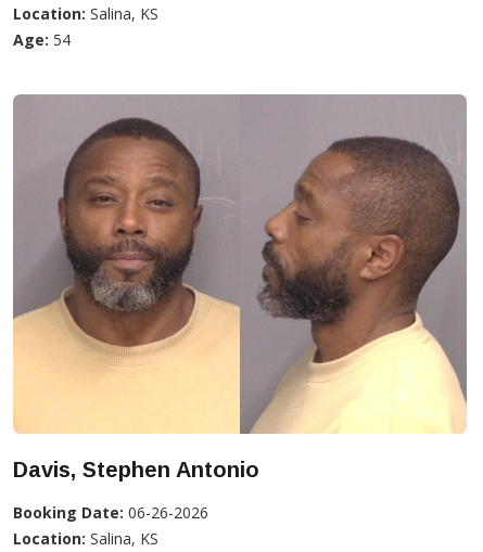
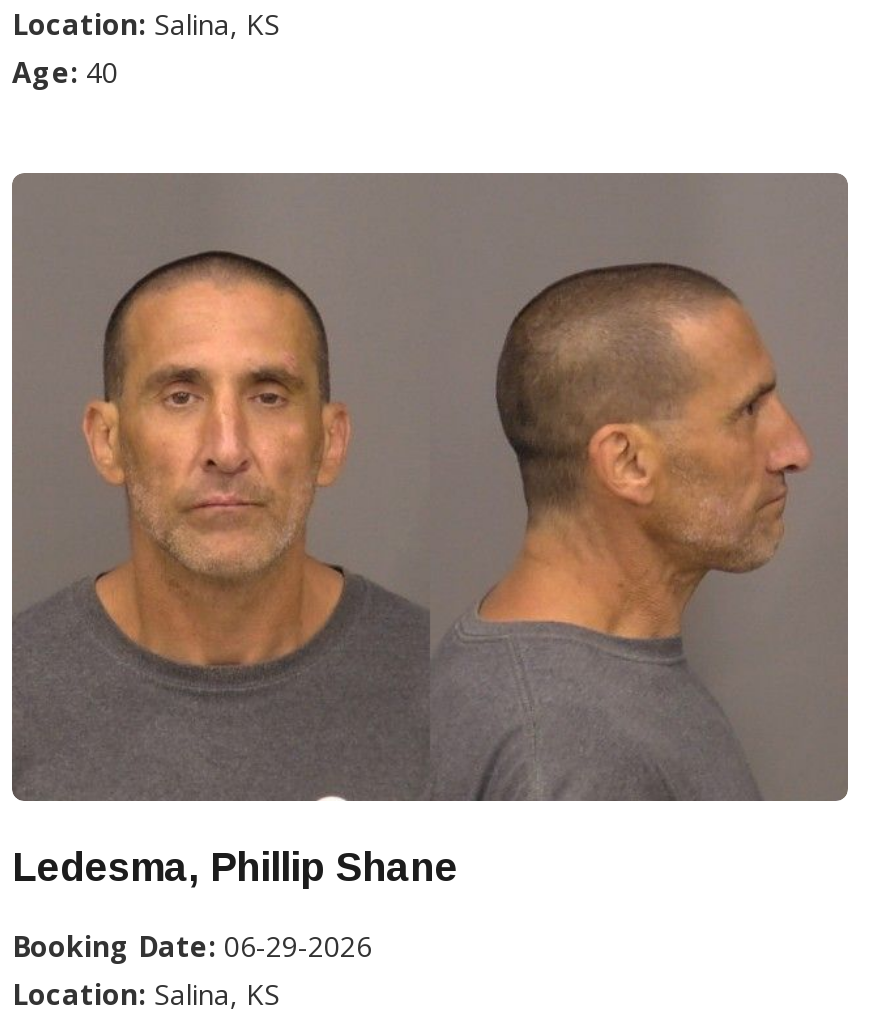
[13,29,71,50] Age: 54 -> [12,53,118,91] Age: 40
[13,95,467,482] [image] | Davis, Stephen Antonio -> [10,174,850,888] [image] | Ledesma, Phillip Shane
[13,502,208,523] Booking Date: 06-26-2026 -> [12,926,372,964] Booking Date: 06-29-2026

